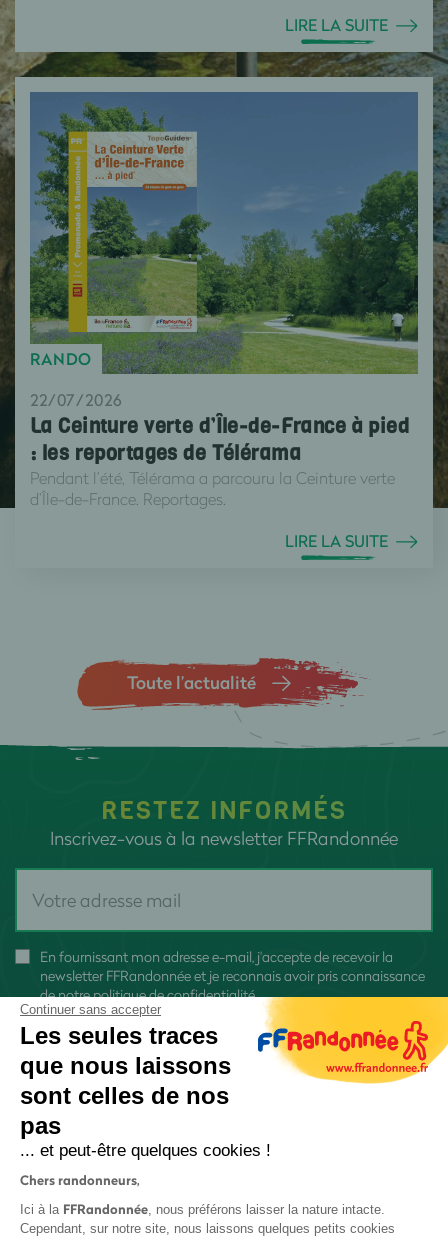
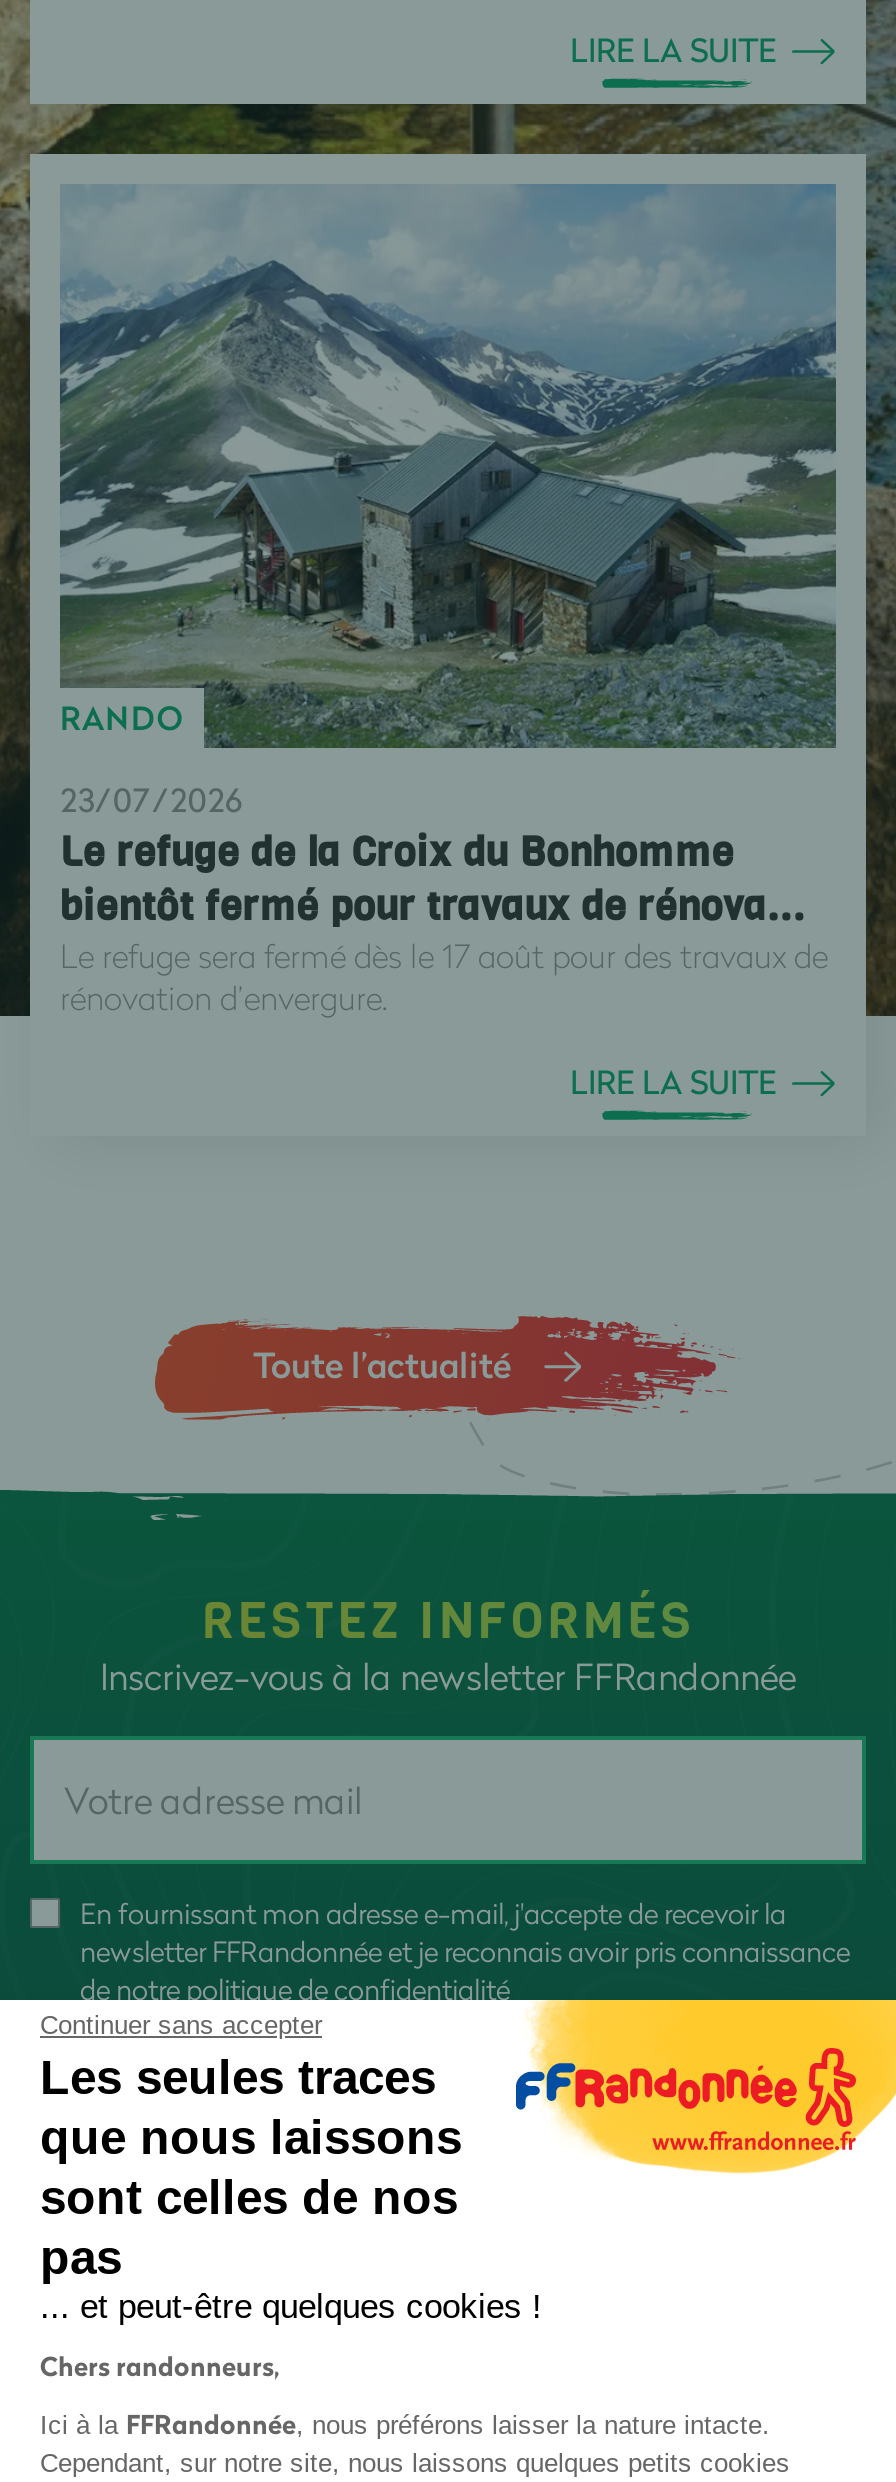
[29,92,419,509] [image] | 22/07/2026 | La Ceinture verte d’Île-de-France à pied | : les reportages de Télérama | Pendant l’été, Télérama a parcouru la Ceinture verte | d’Île-de-France. Reportages. -> [60,186,836,1019] [image] | 23/07/2026 | Le refuge de la Croix du Bonhomme | bientôt fermé pour travaux de rénova... | Le refuge sera fermé dès le 17 août pour des travaux de | rénovation d’envergure.

